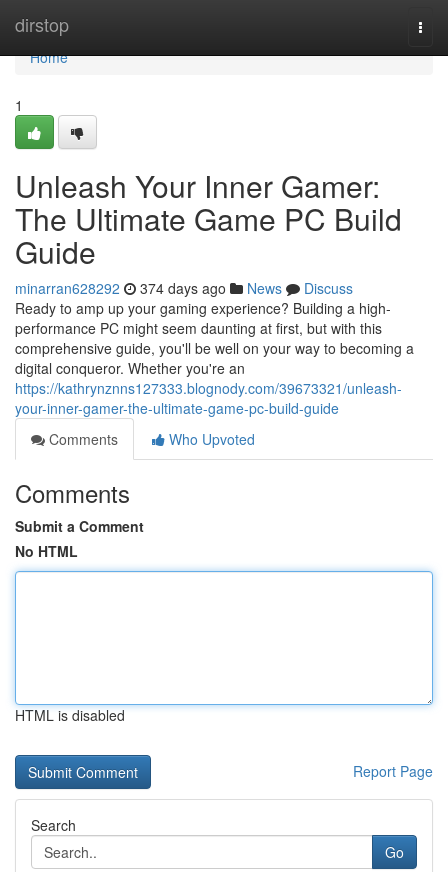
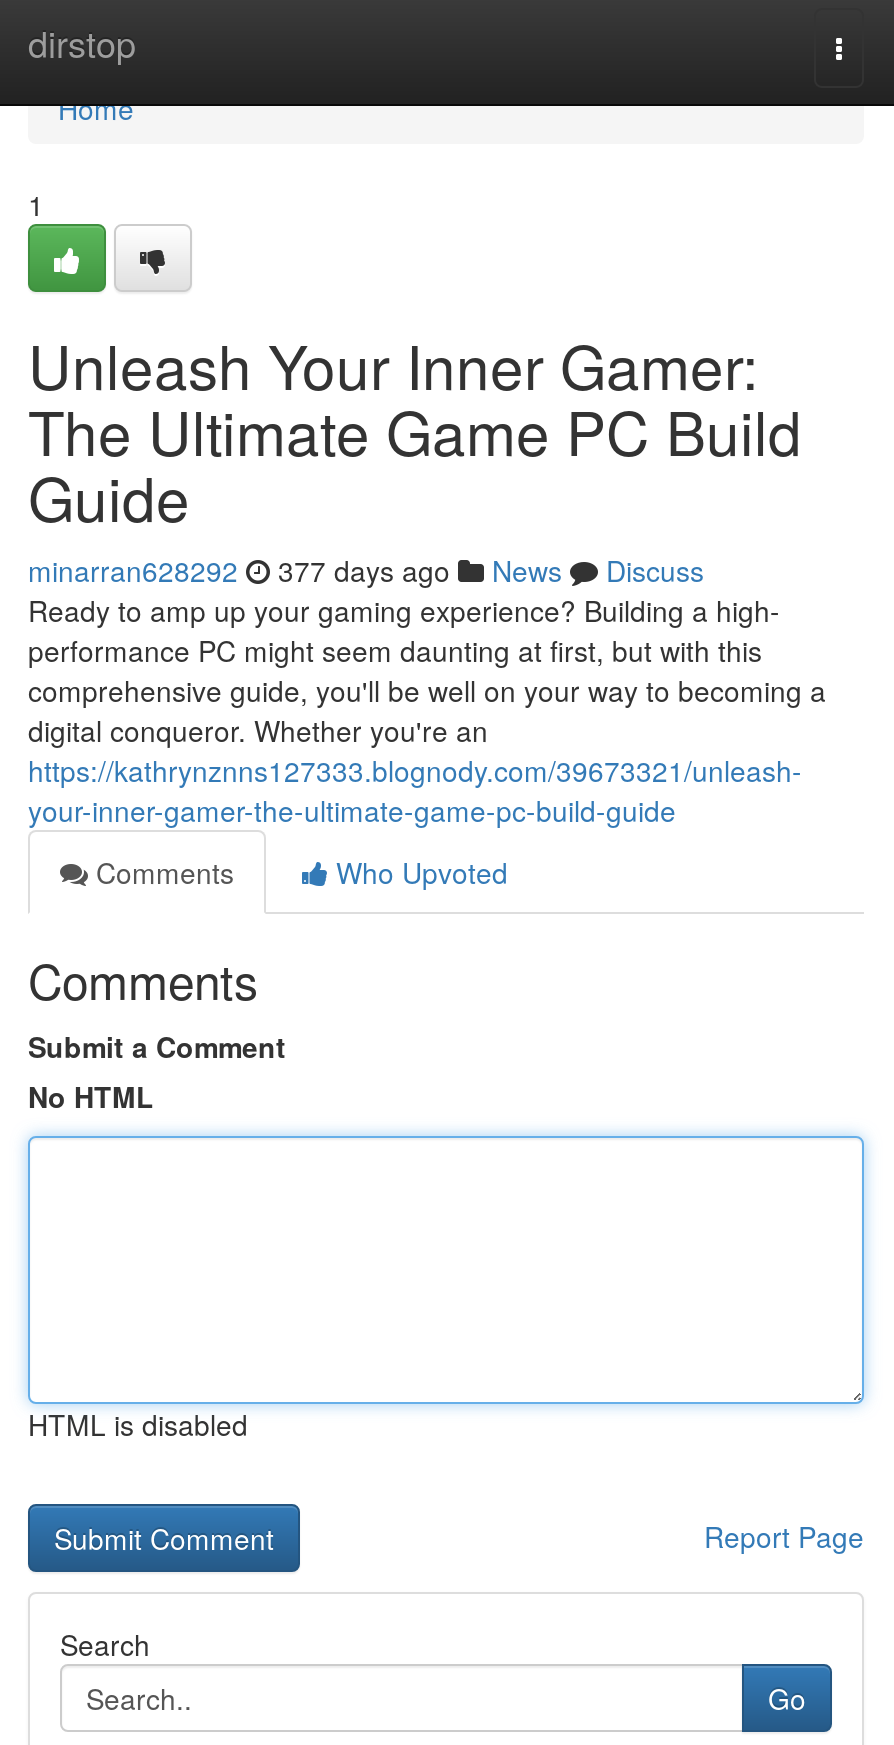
[15,278,353,298] minarran628292 374 days ago News Discuss -> [28,550,704,590] minarran628292 377 days ago News Discuss

